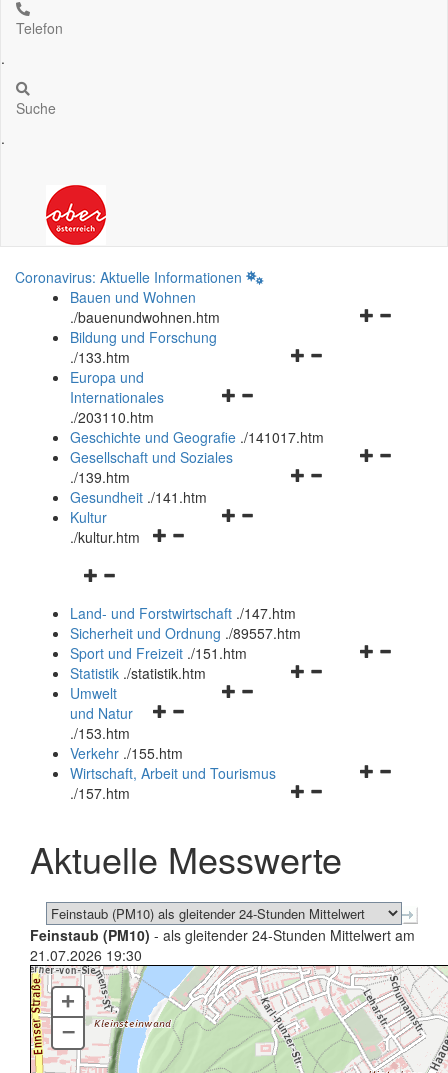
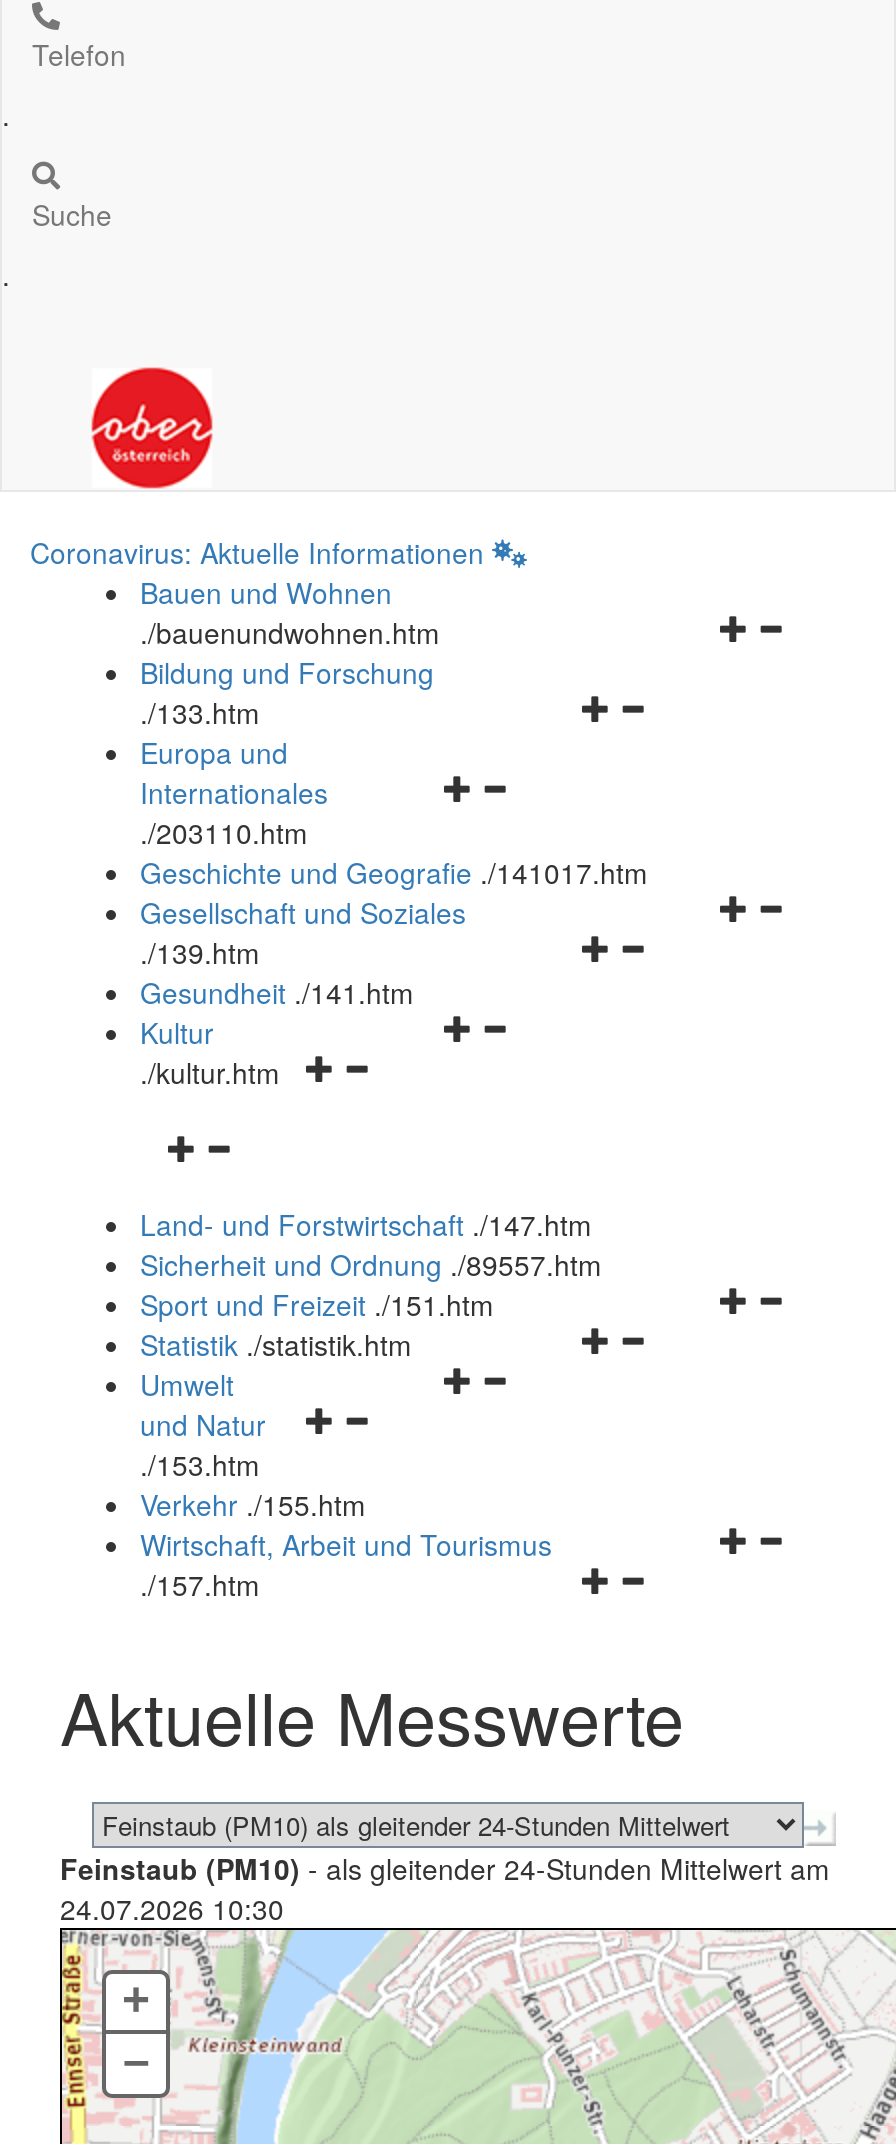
[30,945,142,965] 21.07.2026 19:30 -> [60,1888,284,1928] 24.07.2026 10:30

